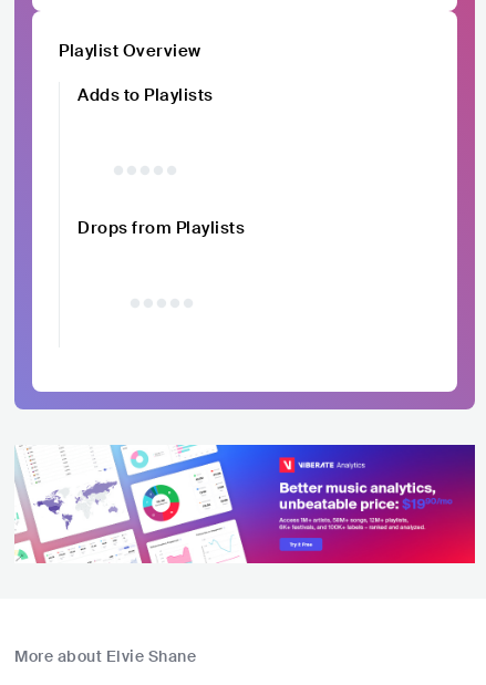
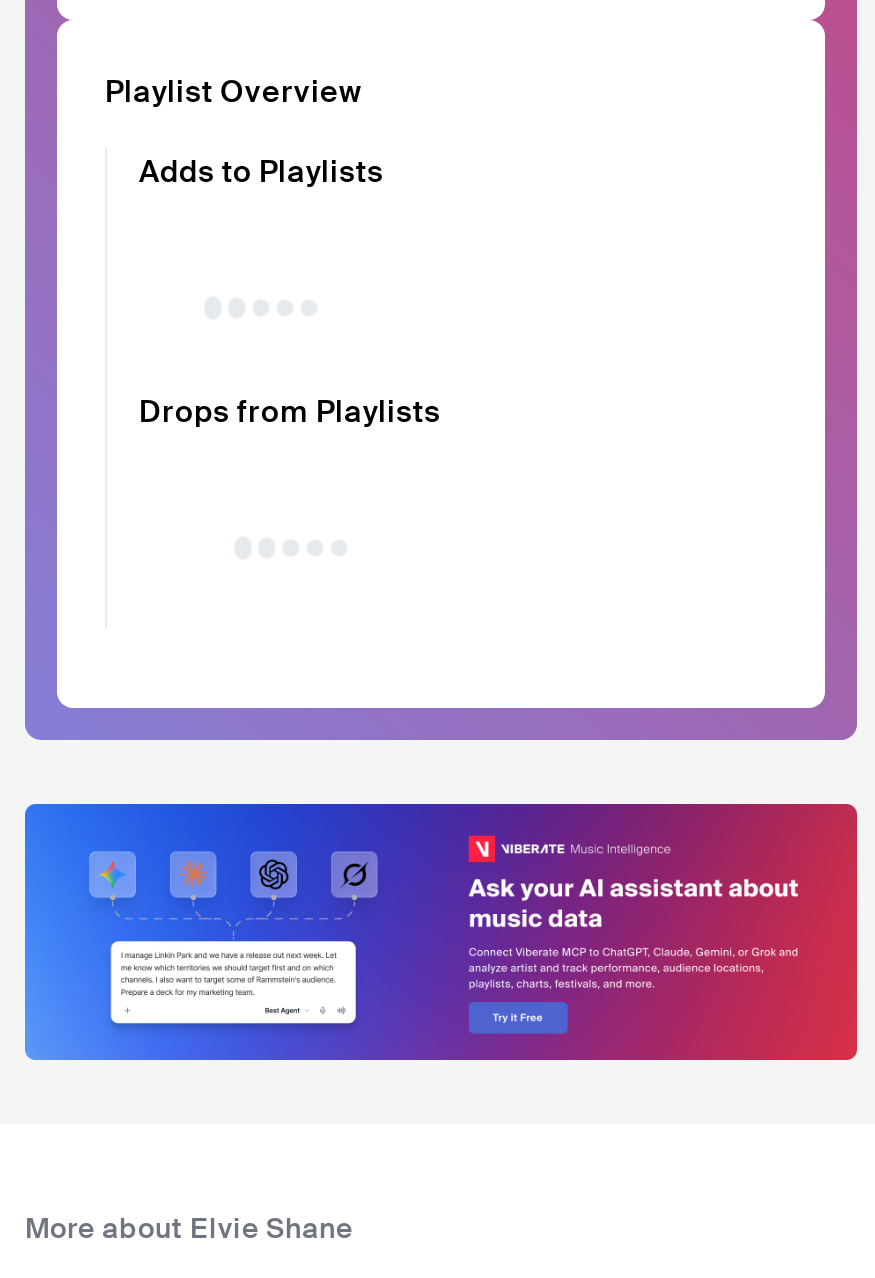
[14,444,476,564] [image] -> [23,802,859,1062] [image]

